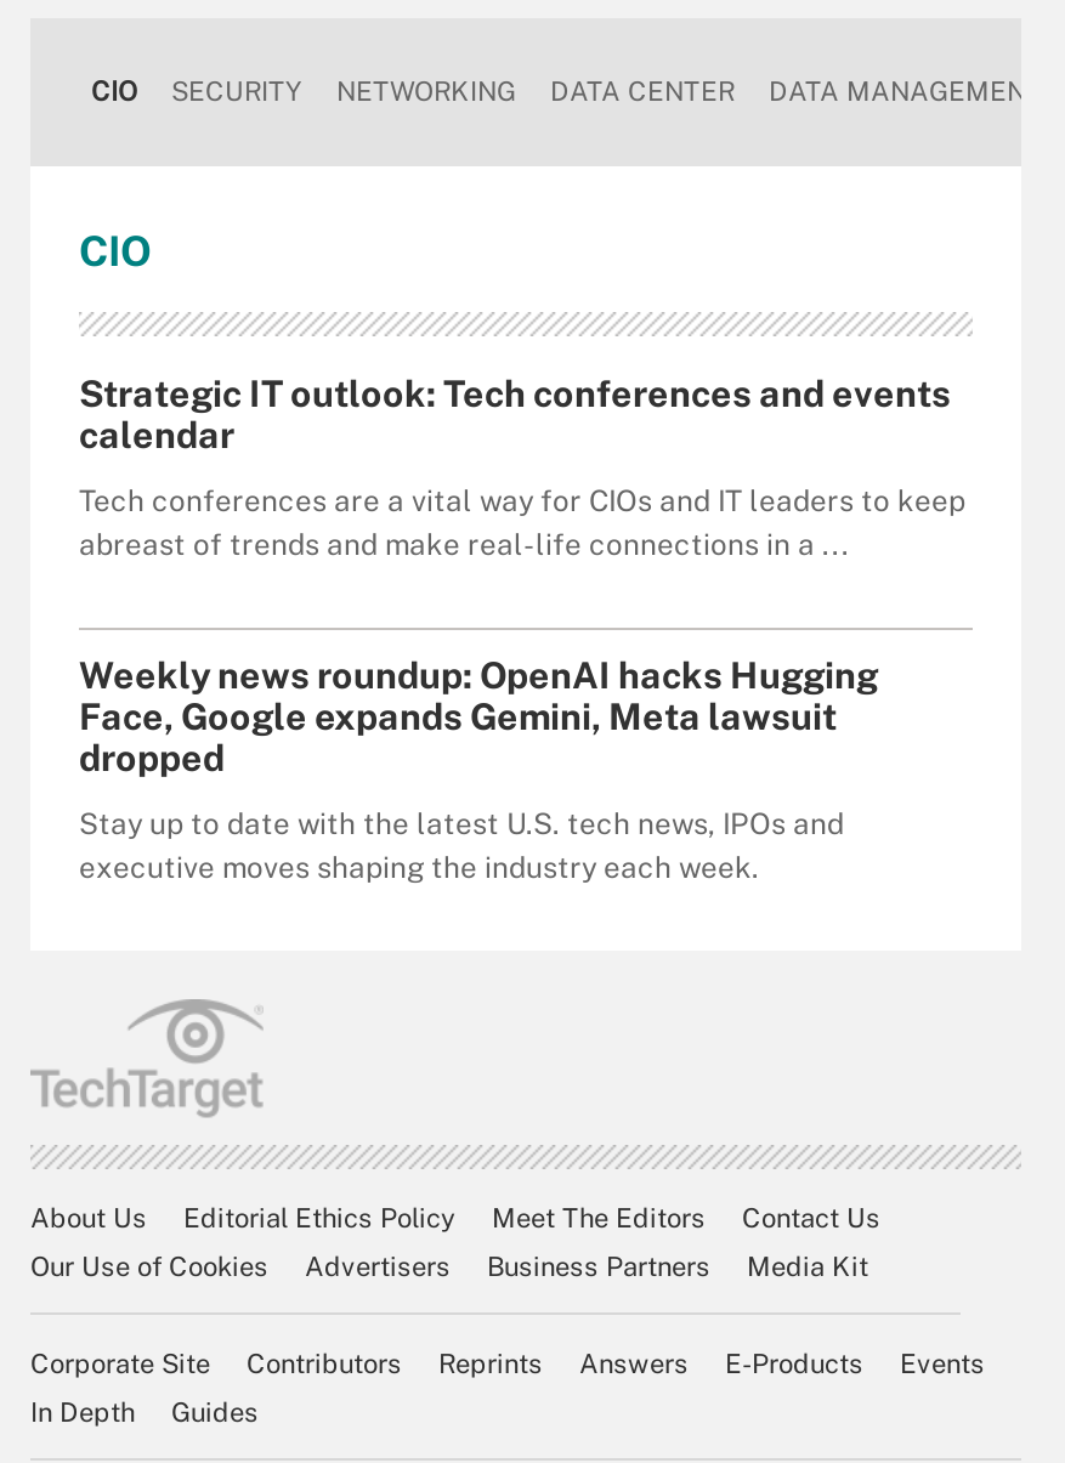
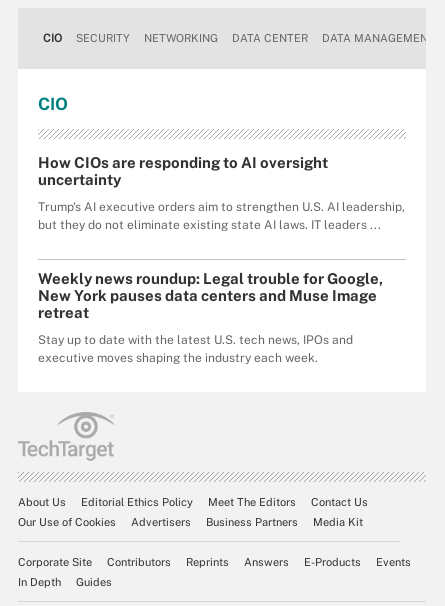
[79,372,951,454] Strategic IT outlook: Tech conferences and events | calendar -> [38,153,328,187] How CIOs are responding to AI oversight | uncertainty
[79,483,965,561] Tech conferences are a vital way for CIOs and IT leaders to keep | abreast of trends and make real-life connections in a ... -> [38,199,405,231] Trump's AI executive orders aim to strengthen U.S. AI leadership, | but they do not eliminate existing state AI laws. IT leaders ...
[79,653,878,777] Weekly news roundup: OpenAI hacks Hugging | Face, Google expands Gemini, Meta lawsuit | dropped -> [38,269,383,320] Weekly news roundup: Legal trouble for Google, | New York pauses data centers and Muse Image | retreat

